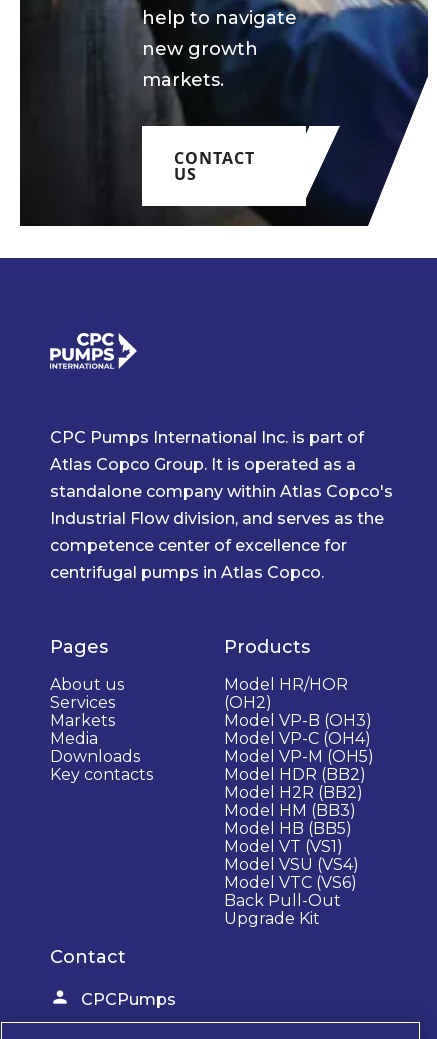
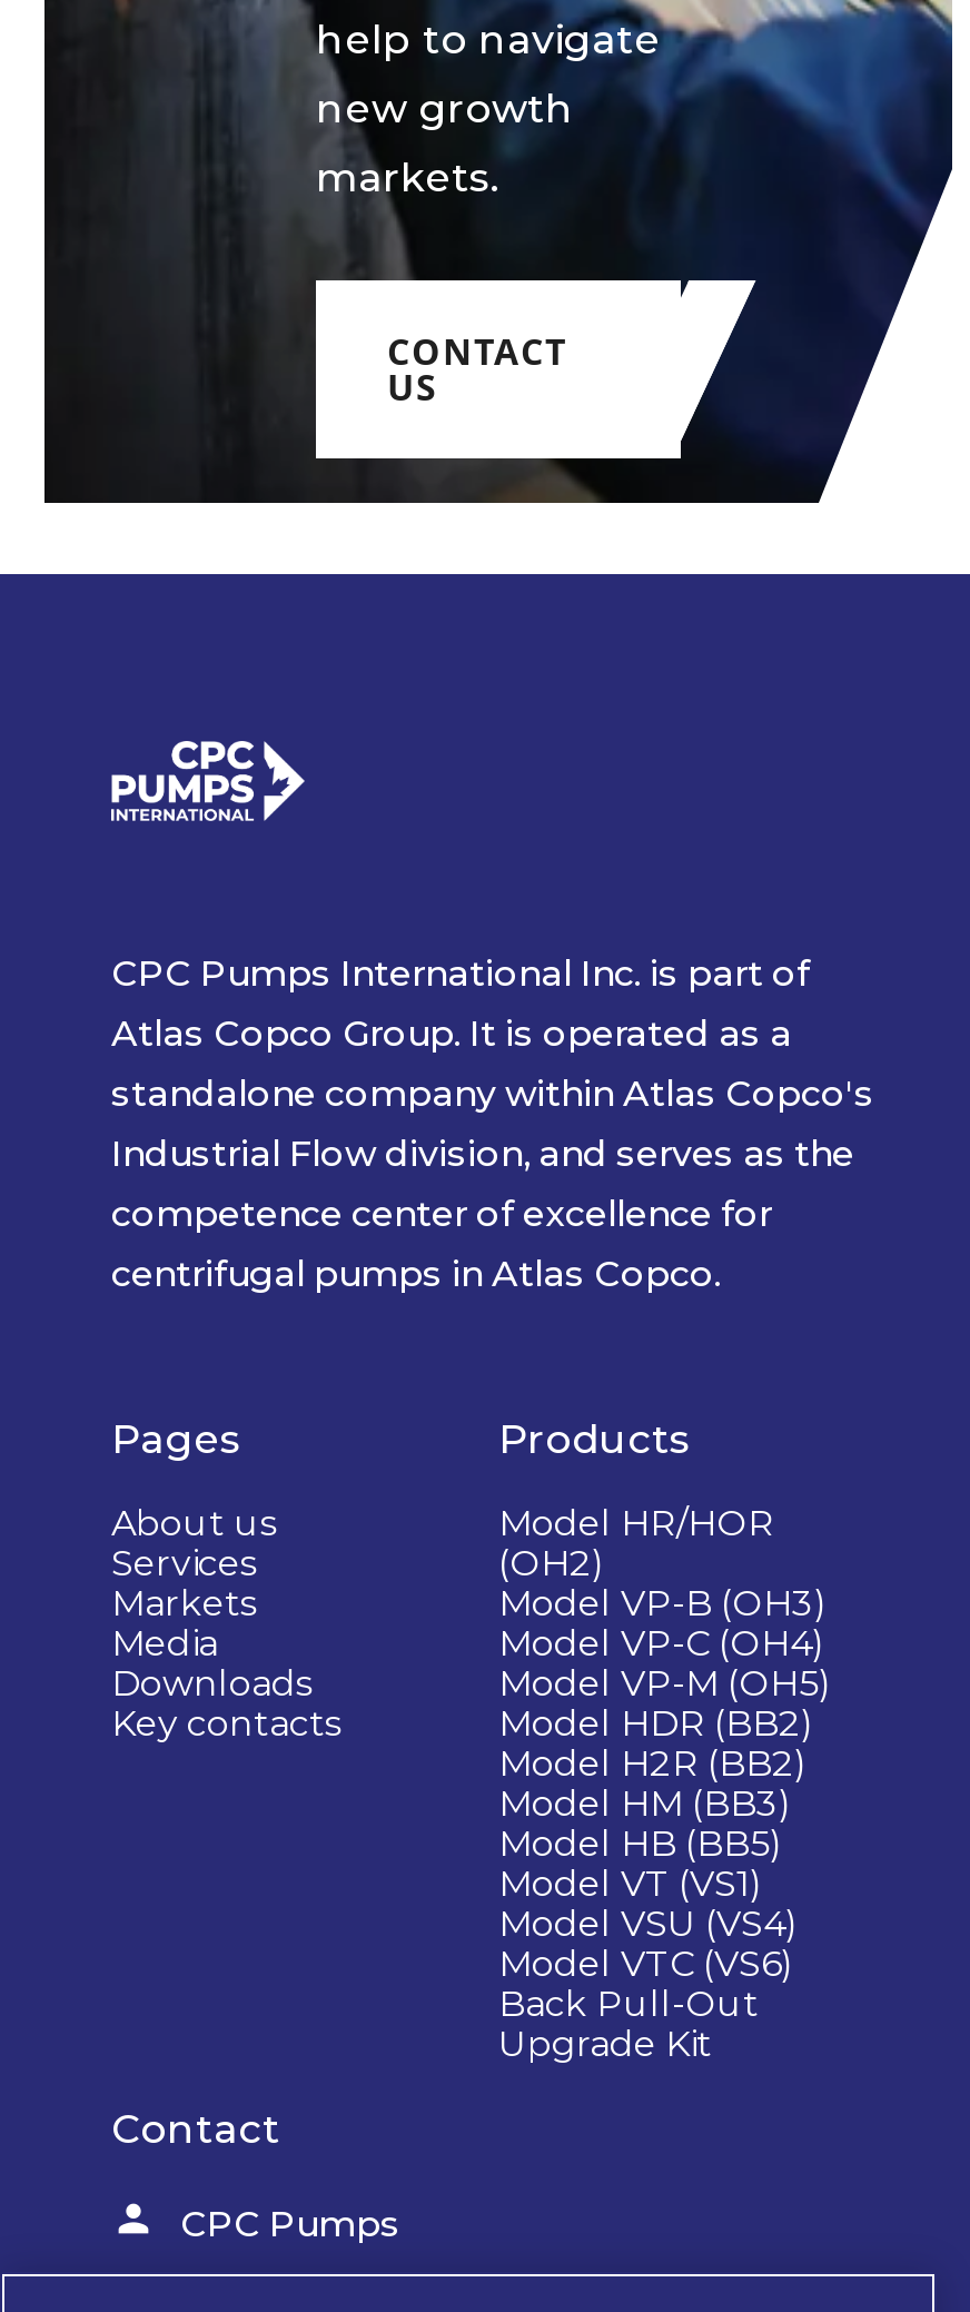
[81,990,176,1009] CPCPumps -> [180,2203,400,2245] CPC Pumps

